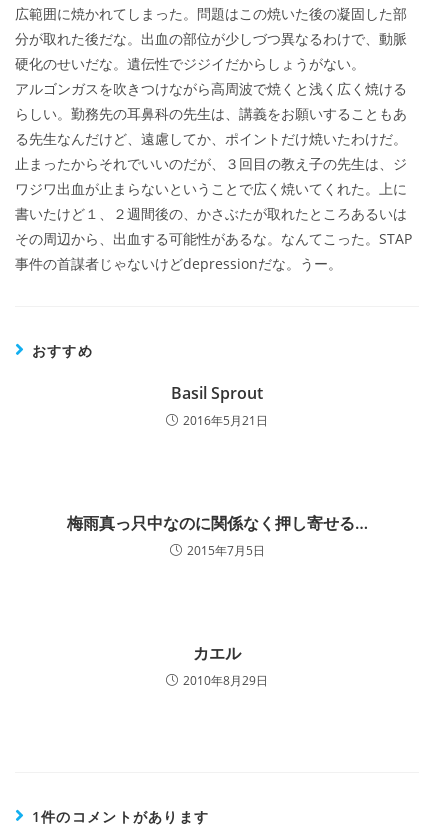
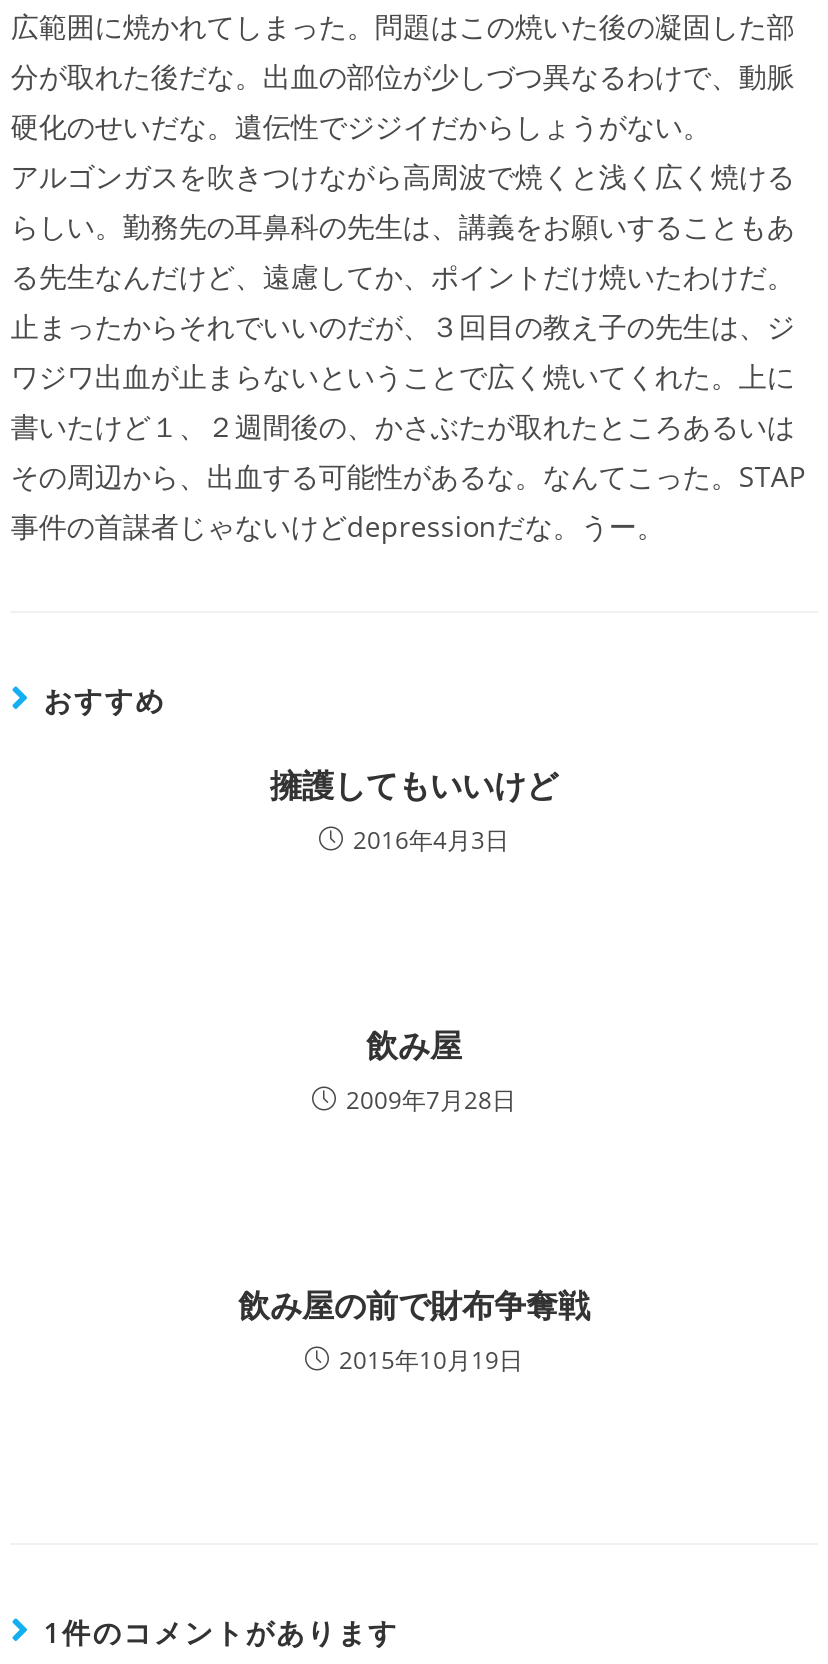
[171,382,268,429] Basil Sprout | 2016年5月21日 -> [270,764,558,858] 擁護してもいいけど | 2016年4月3日
[66,512,367,559] 梅雨真っ只中なのに関係なく押し寄せる… | 2015年7月5日 -> [346,1024,516,1118] 飲み屋 | 2009年7月28日
[183,642,268,689] カエル | 2010年8月29日 -> [238,1284,590,1378] 飲み屋の前で財布争奪戦 | 2015年10月19日

